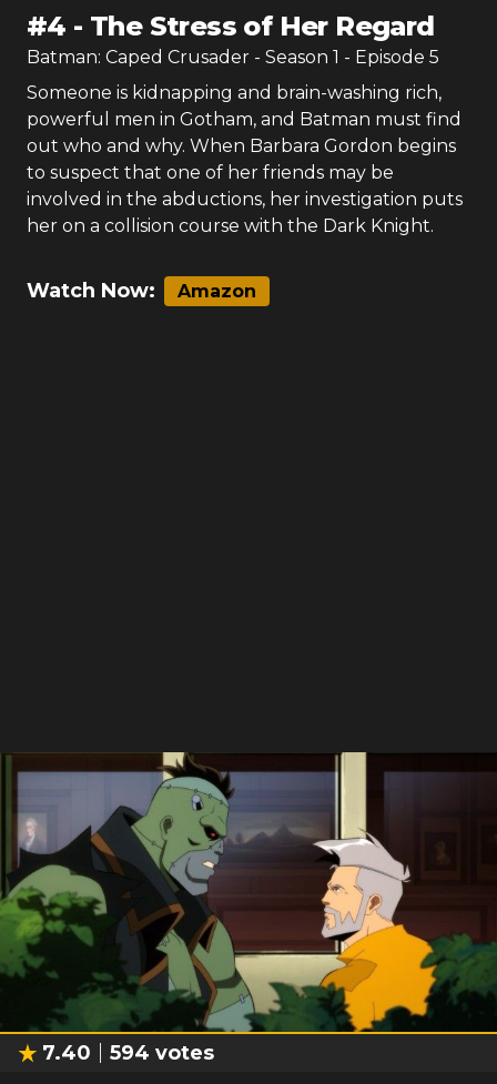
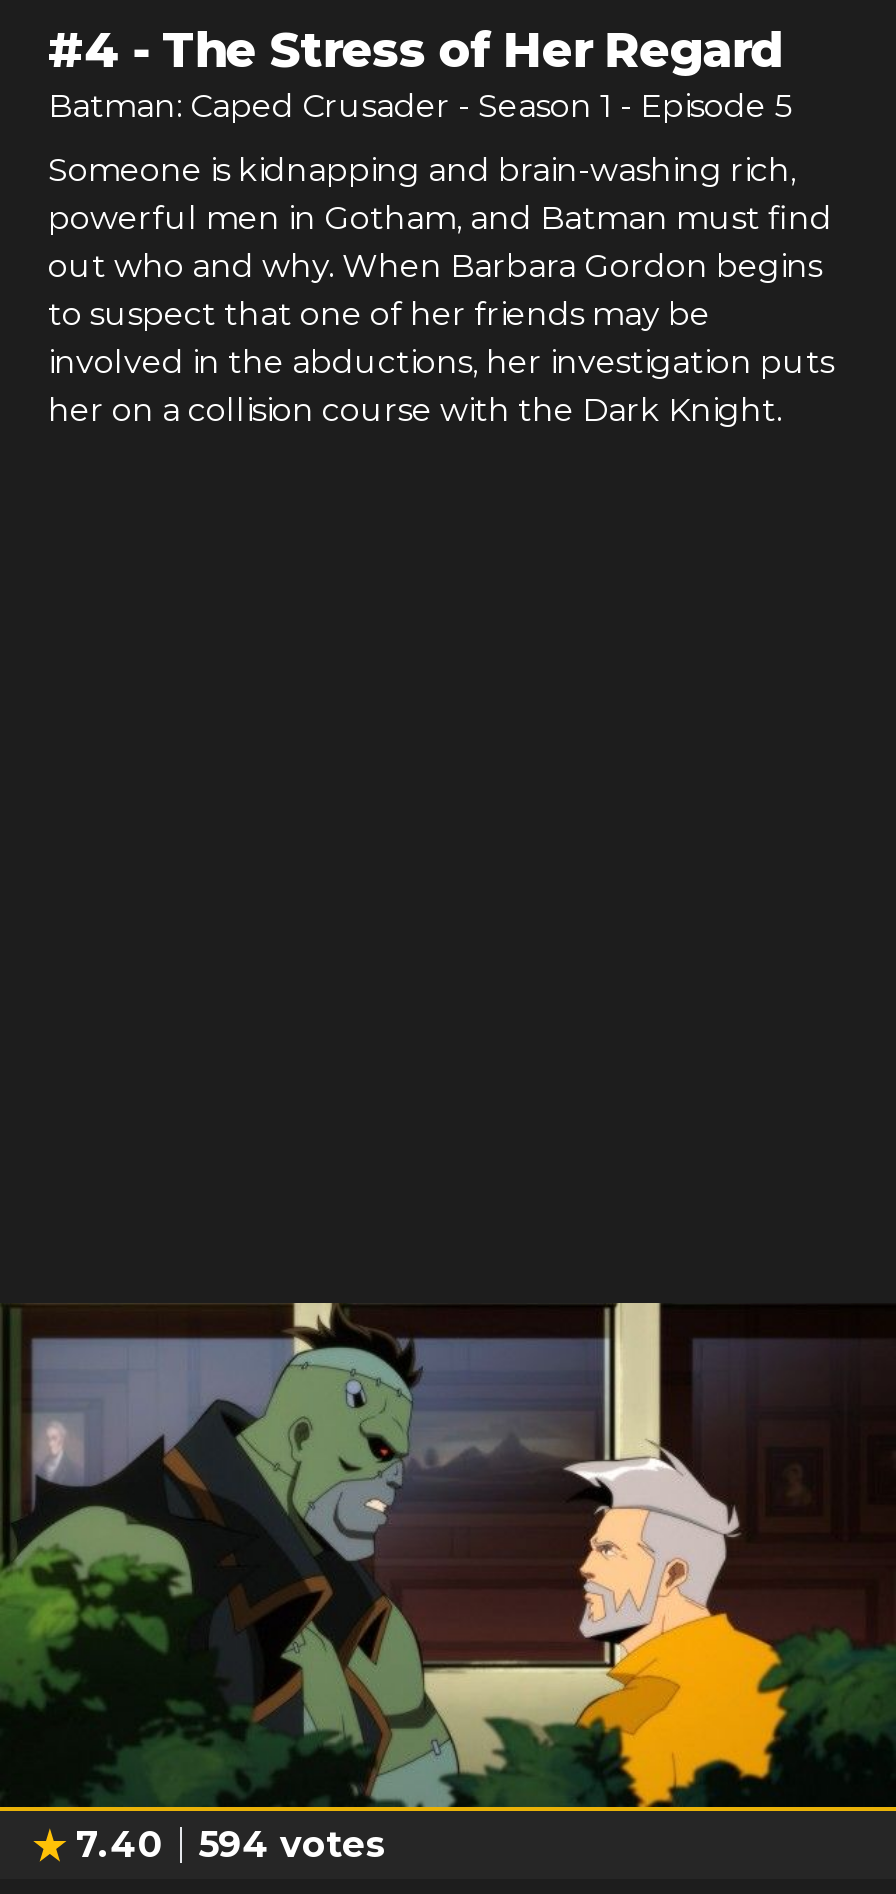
[27,278,256,303] Watch Now: | Amazon -> none

